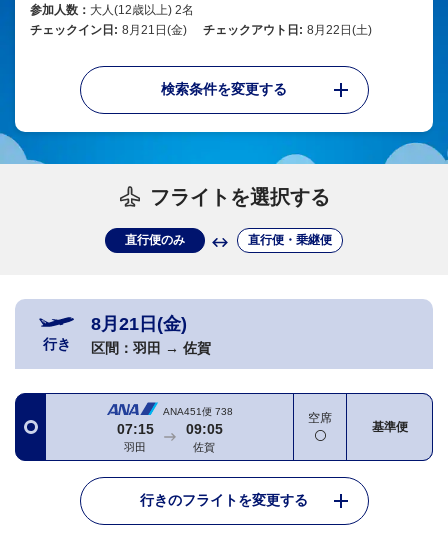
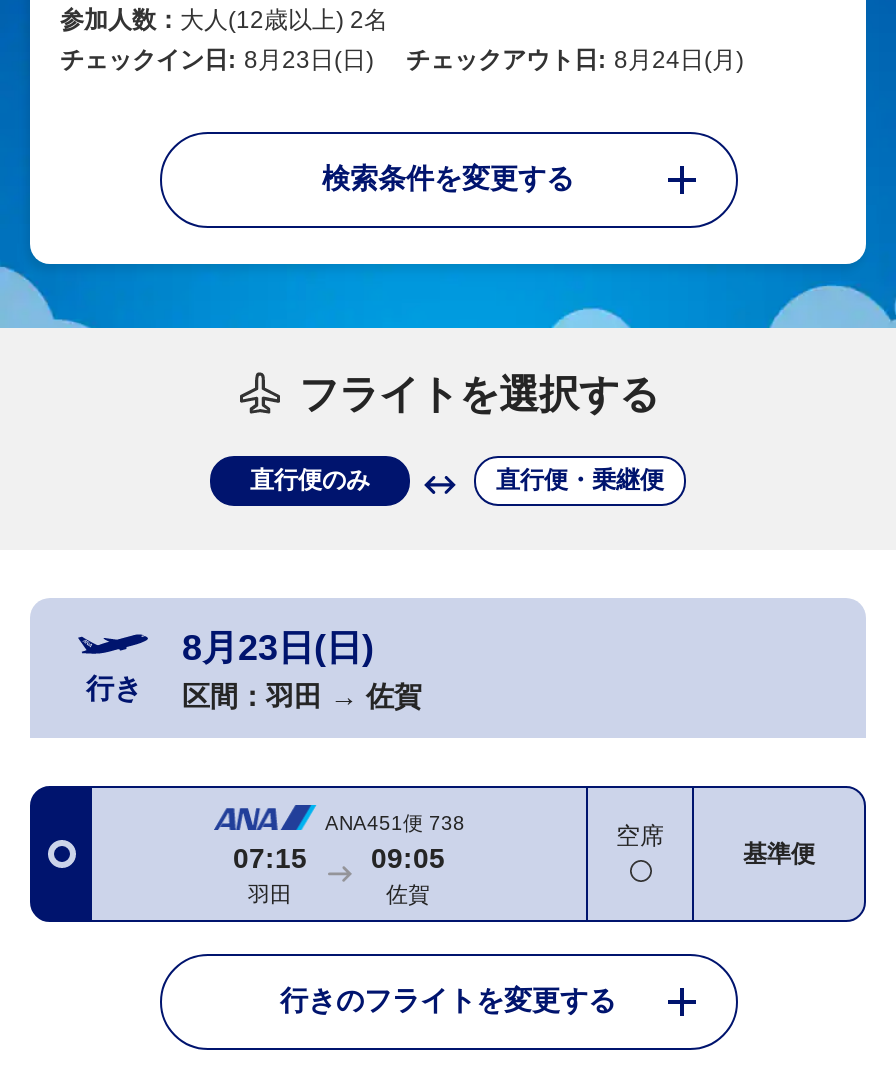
[30,23,187,37] チェックイン日: 8月21日(金) -> [60,47,374,75] チェックイン日: 8月23日(日)
[203,23,372,37] チェックアウト日: 8月22日(土) -> [406,47,744,75] チェックアウト日: 8月24日(月)
[91,314,187,334] 8月21日(金) -> [182,629,374,669] 8月23日(日)

